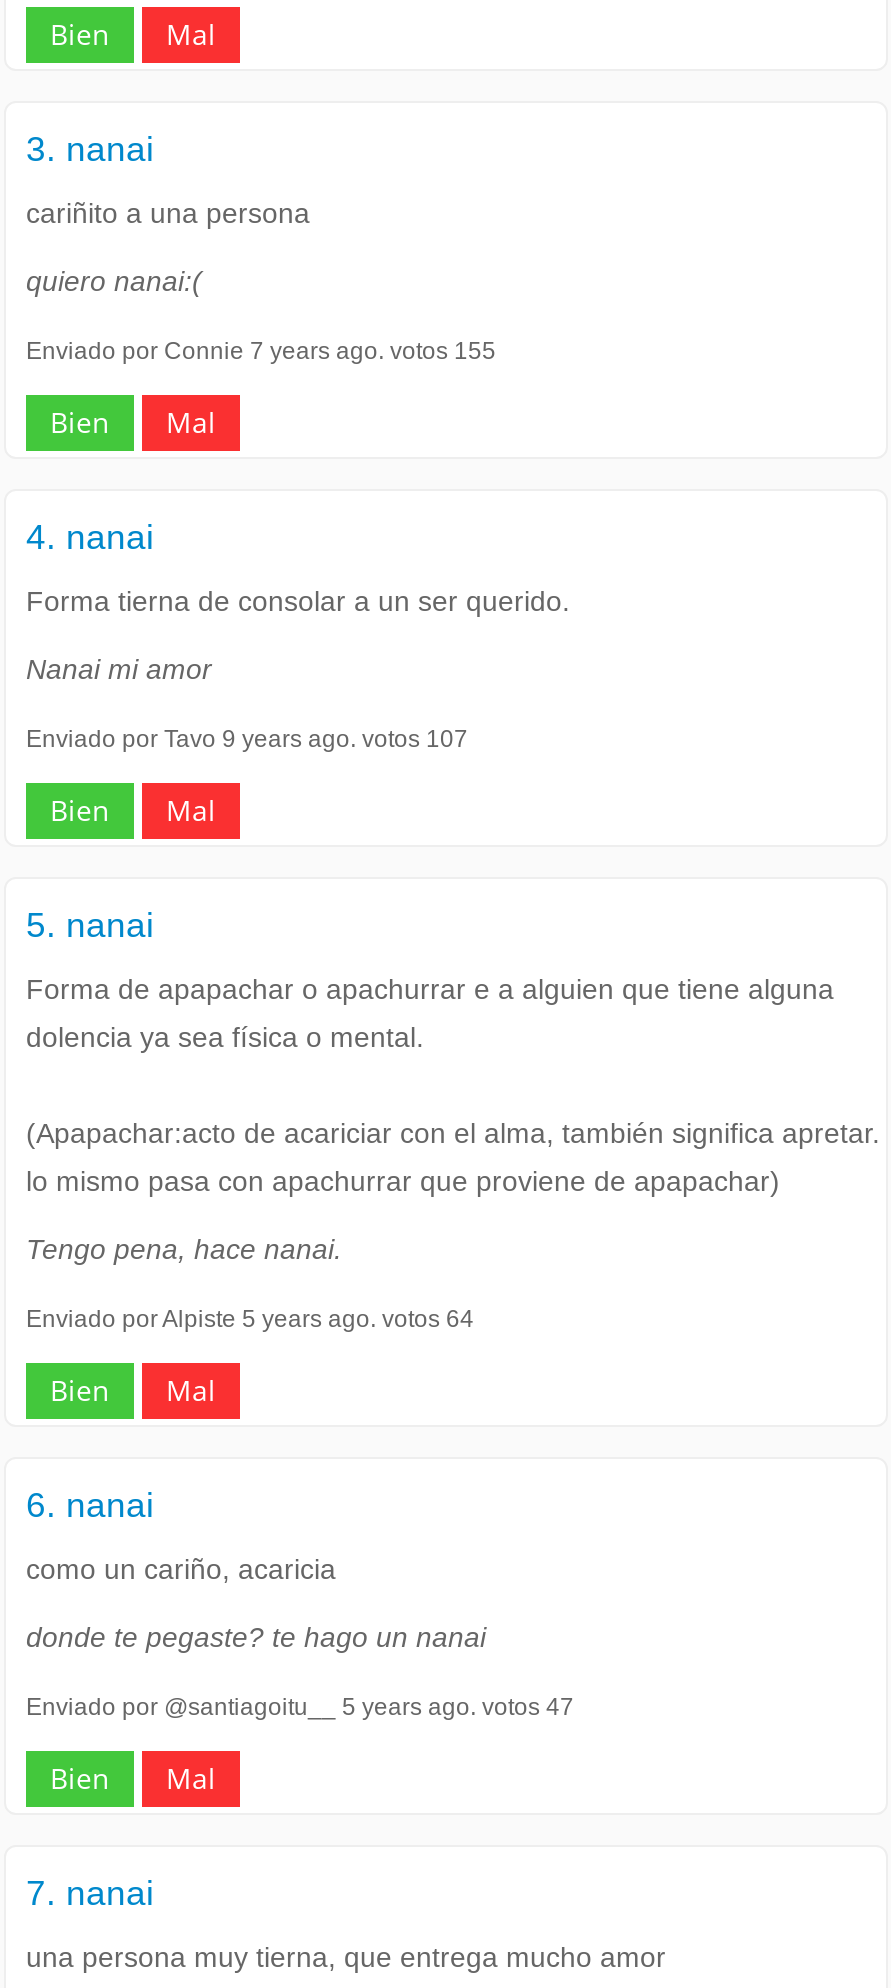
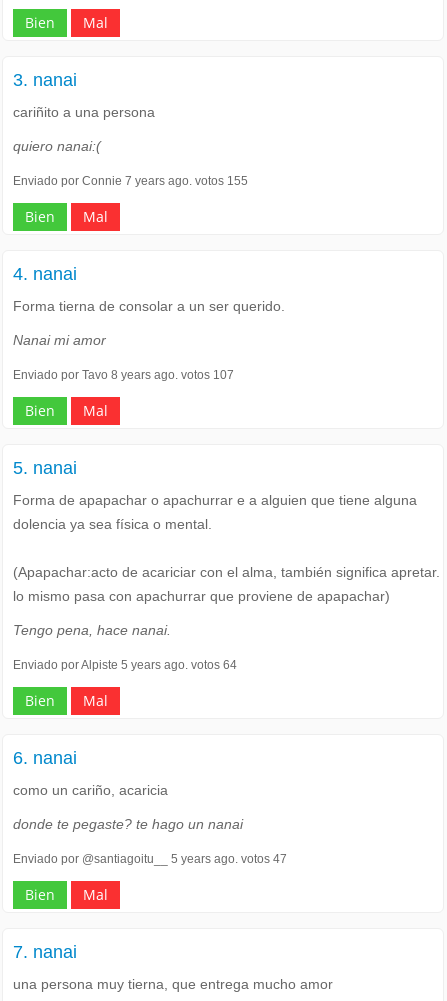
[26,725,468,753] Enviado por Tavo 9 years ago. votos 107 -> [13,368,234,382] Enviado por Tavo 8 years ago. votos 107

